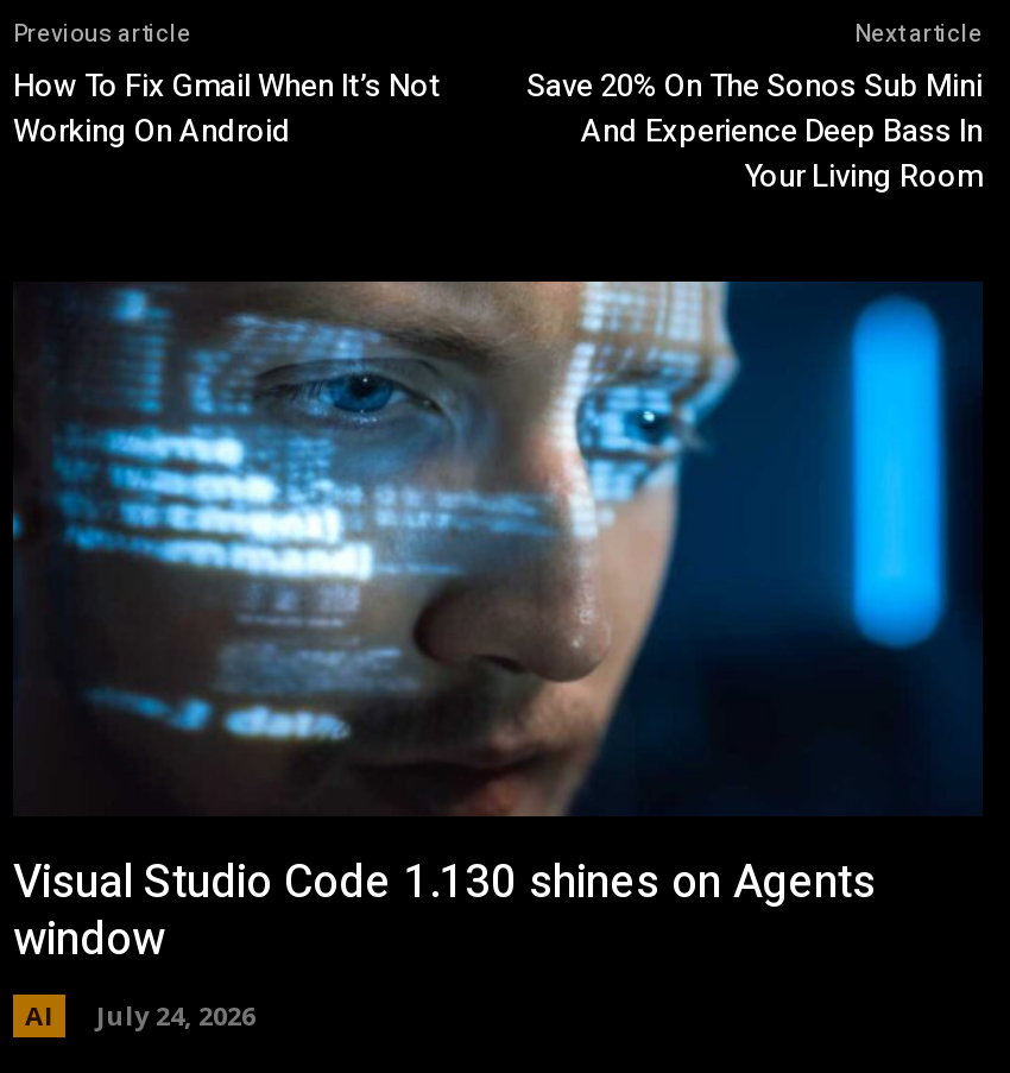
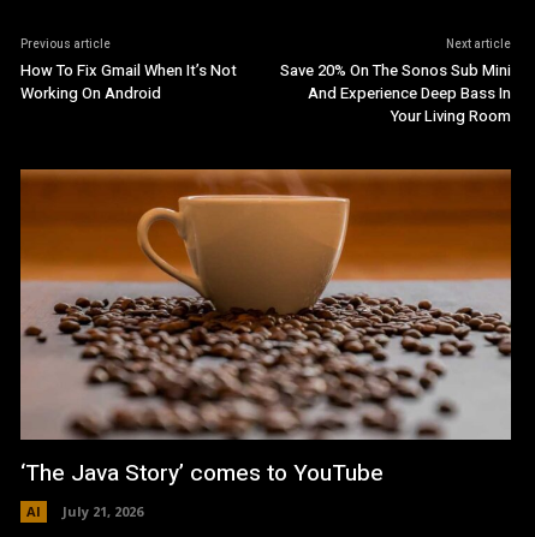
[11,279,983,972] [image] | Visual Studio Code 1.130 shines on Agents | window -> [19,168,512,490] [image] | ‘The Java Story’ comes to YouTube
[25,996,255,1032] AI July 24, 2026 -> [26,502,143,520] AI July 21, 2026

